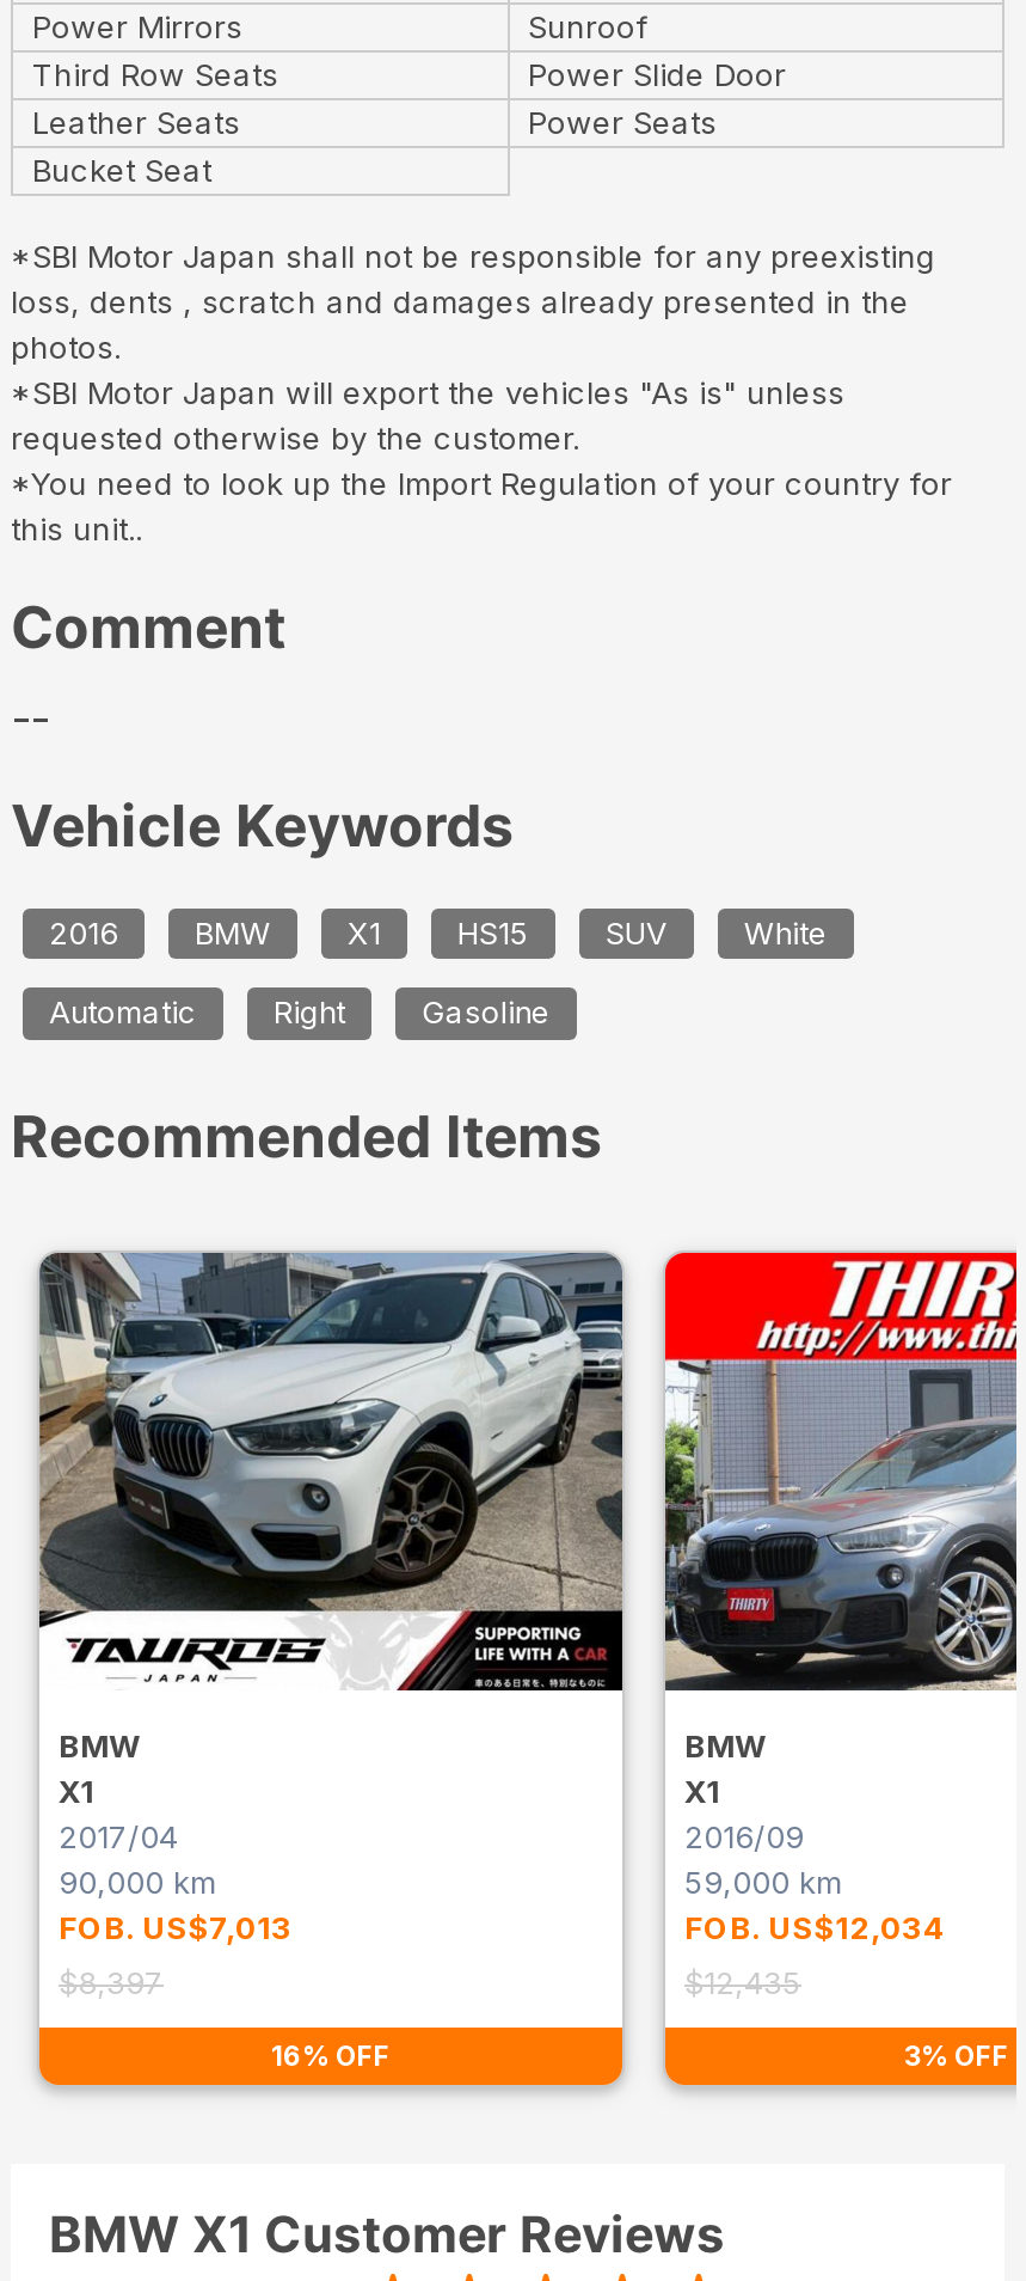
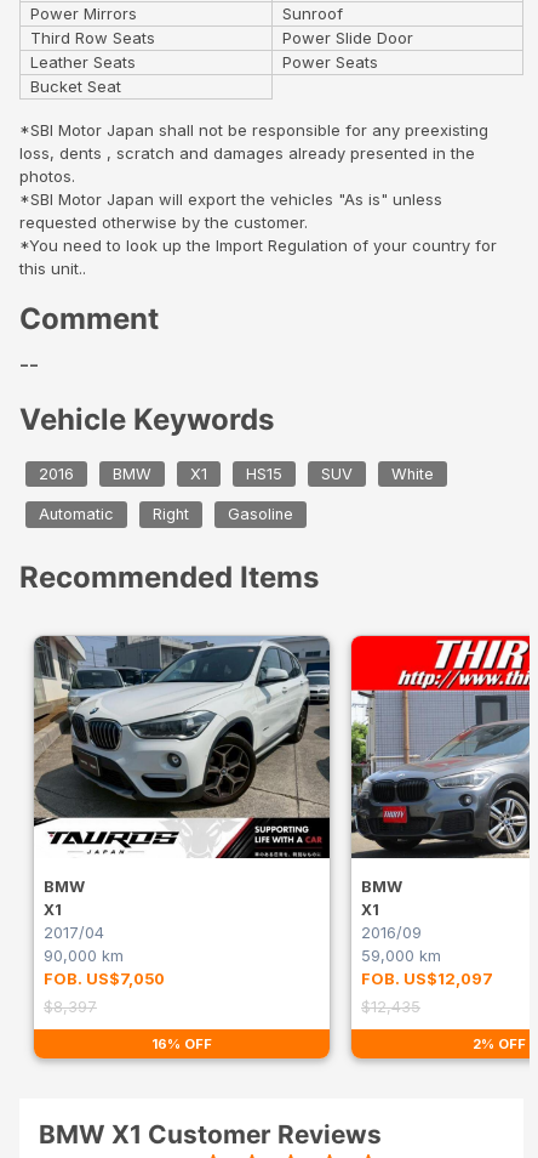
[59,1911,293,1947] FOB. US$7,013 -> [44,970,165,988] FOB. US$7,050
[684,1911,945,1947] FOB. US$12,034 -> [361,970,493,988] FOB. US$12,097
[904,2040,1009,2073] 3% OFF -> [473,1036,526,1053] 2% OFF

